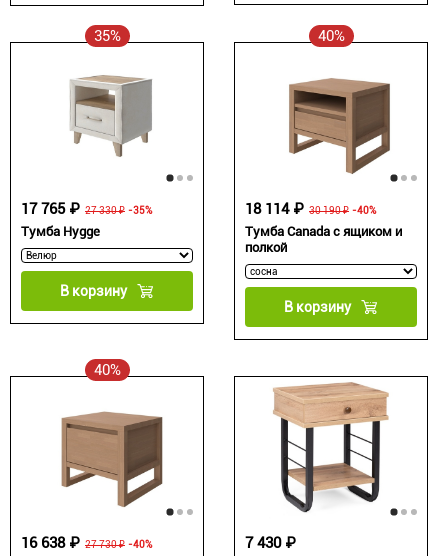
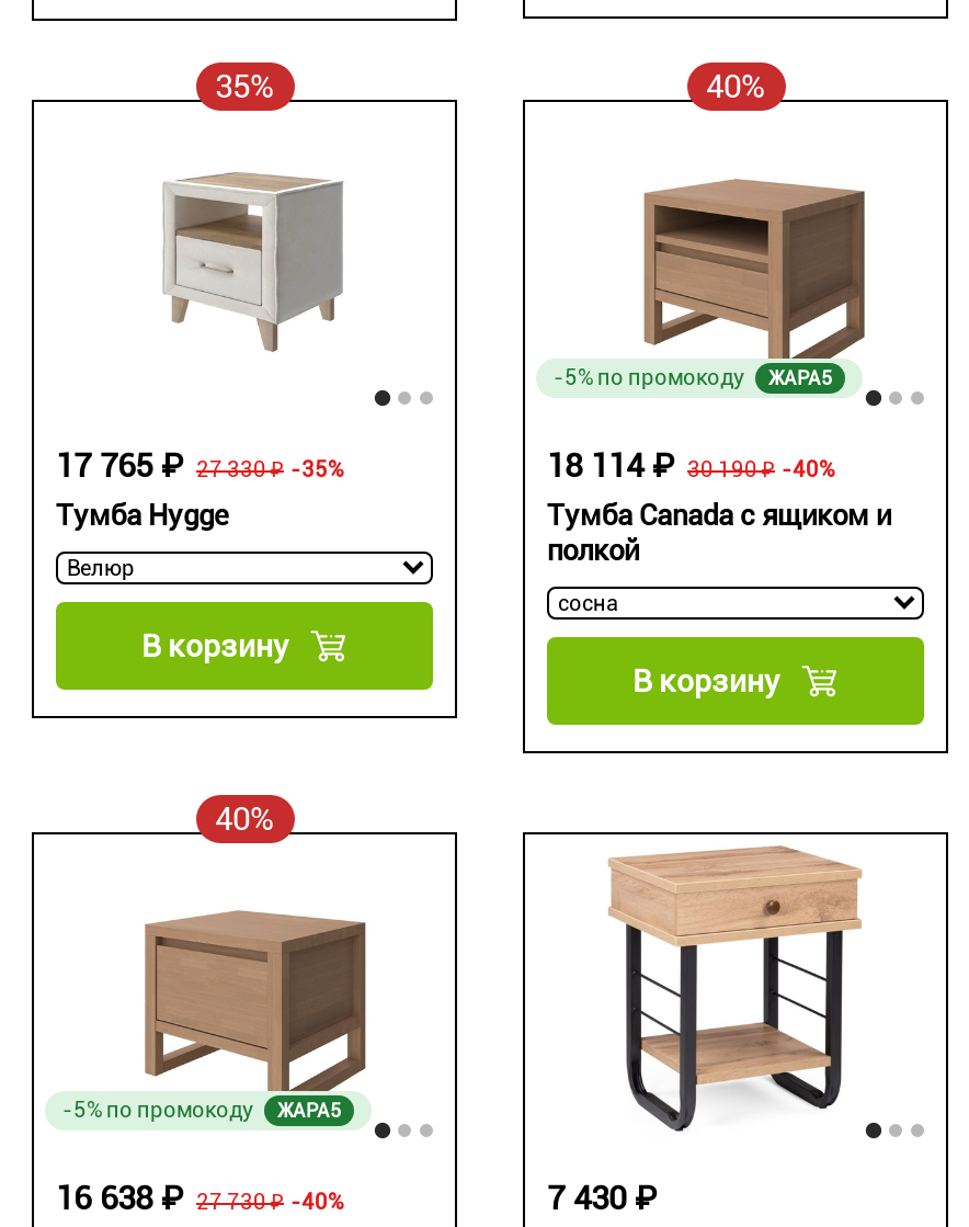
none -> [554,365,832,389] -5% по промокоду | ЖАРА5
none -> [62,1097,341,1121] -5% по промокоду | ЖАРА5

